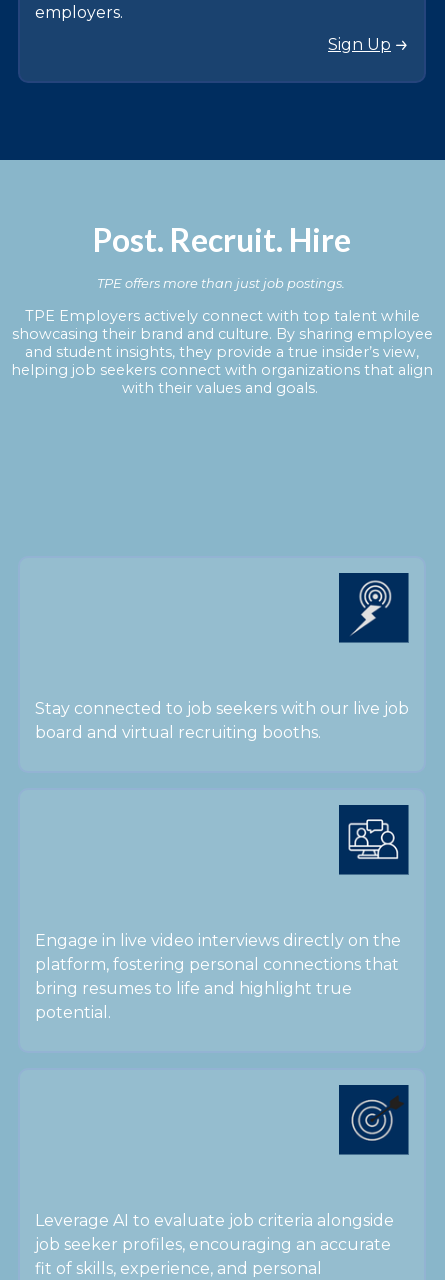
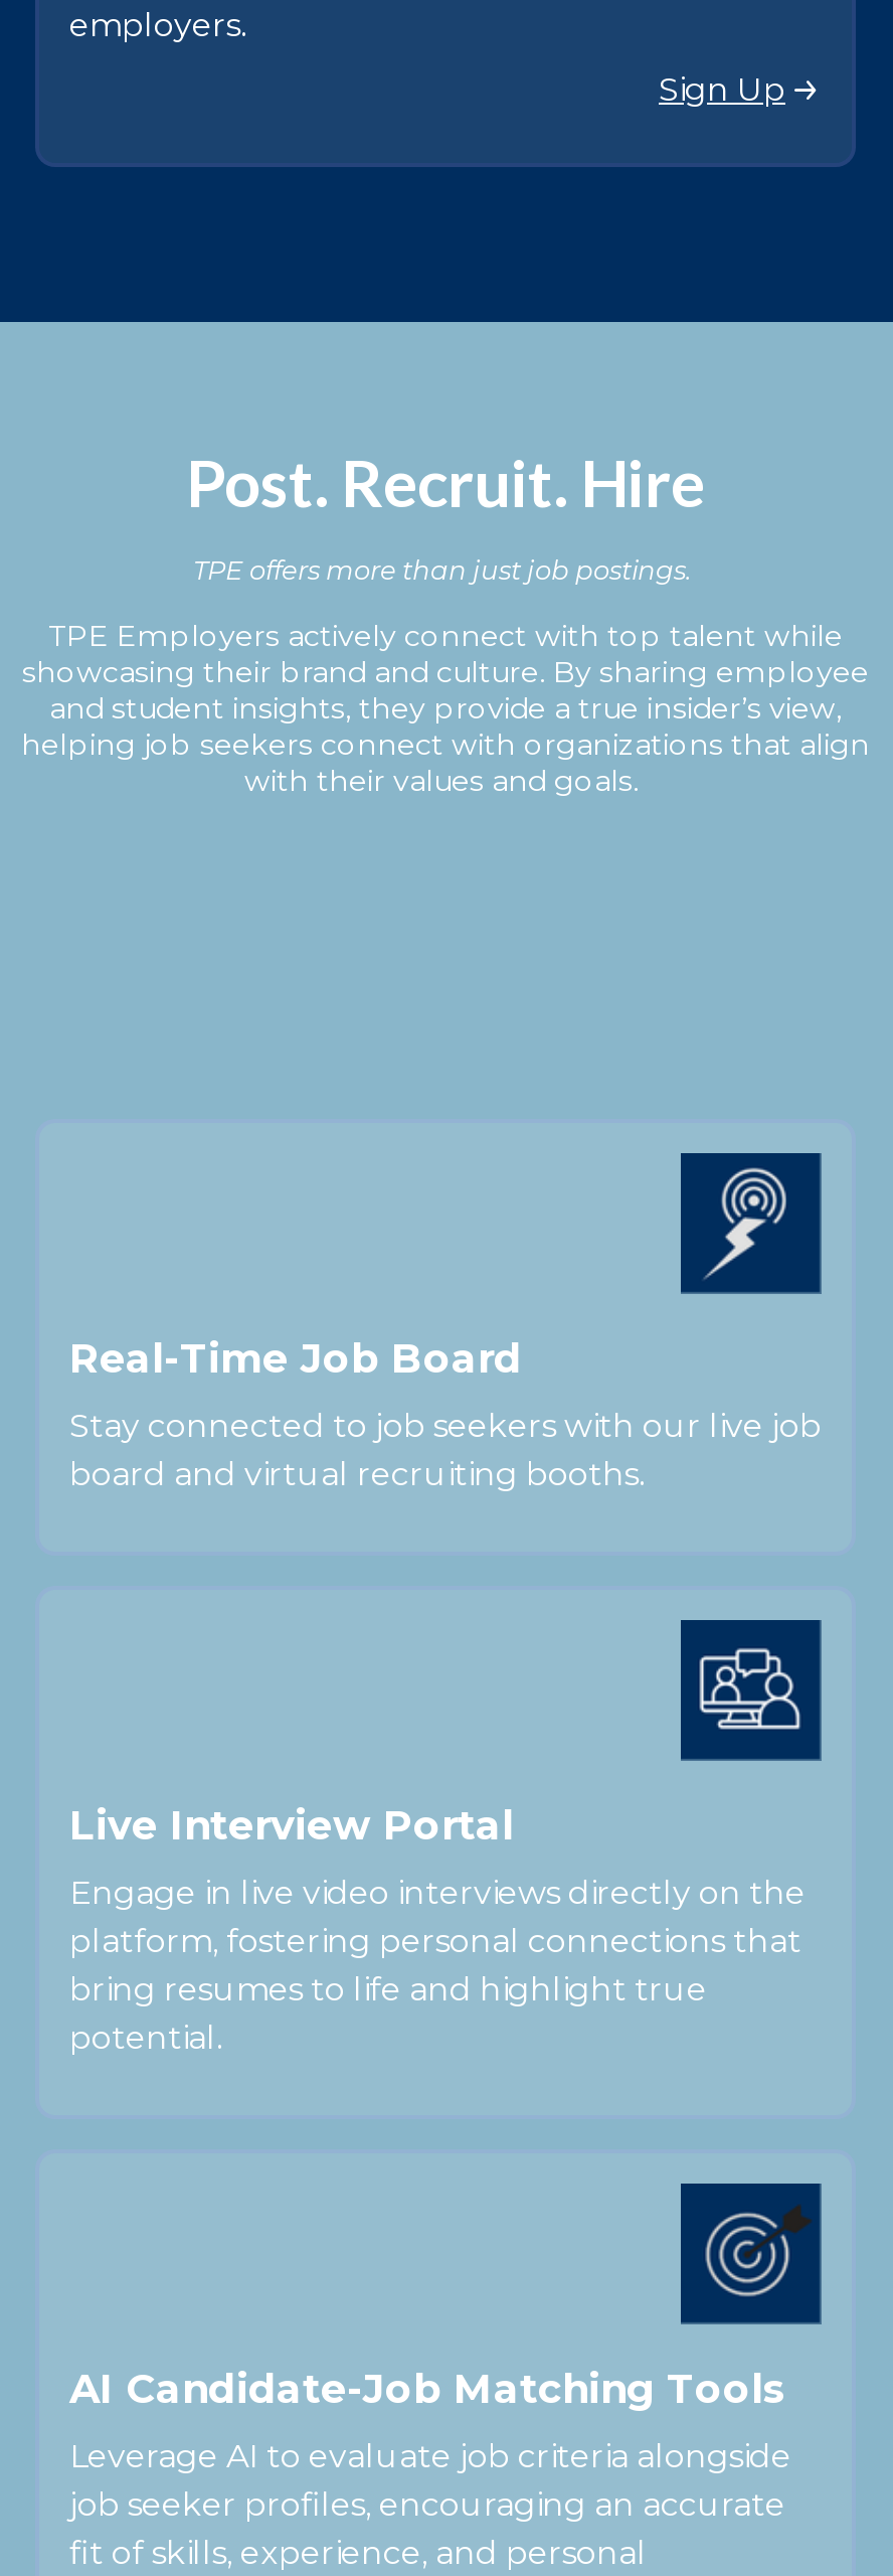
none -> [69,1334,522,1382] Real-Time Job Board
none -> [69,1801,514,1849] Live Interview Portal
none -> [69,2364,785,2413] A I Candidate-Job Matching Tools

